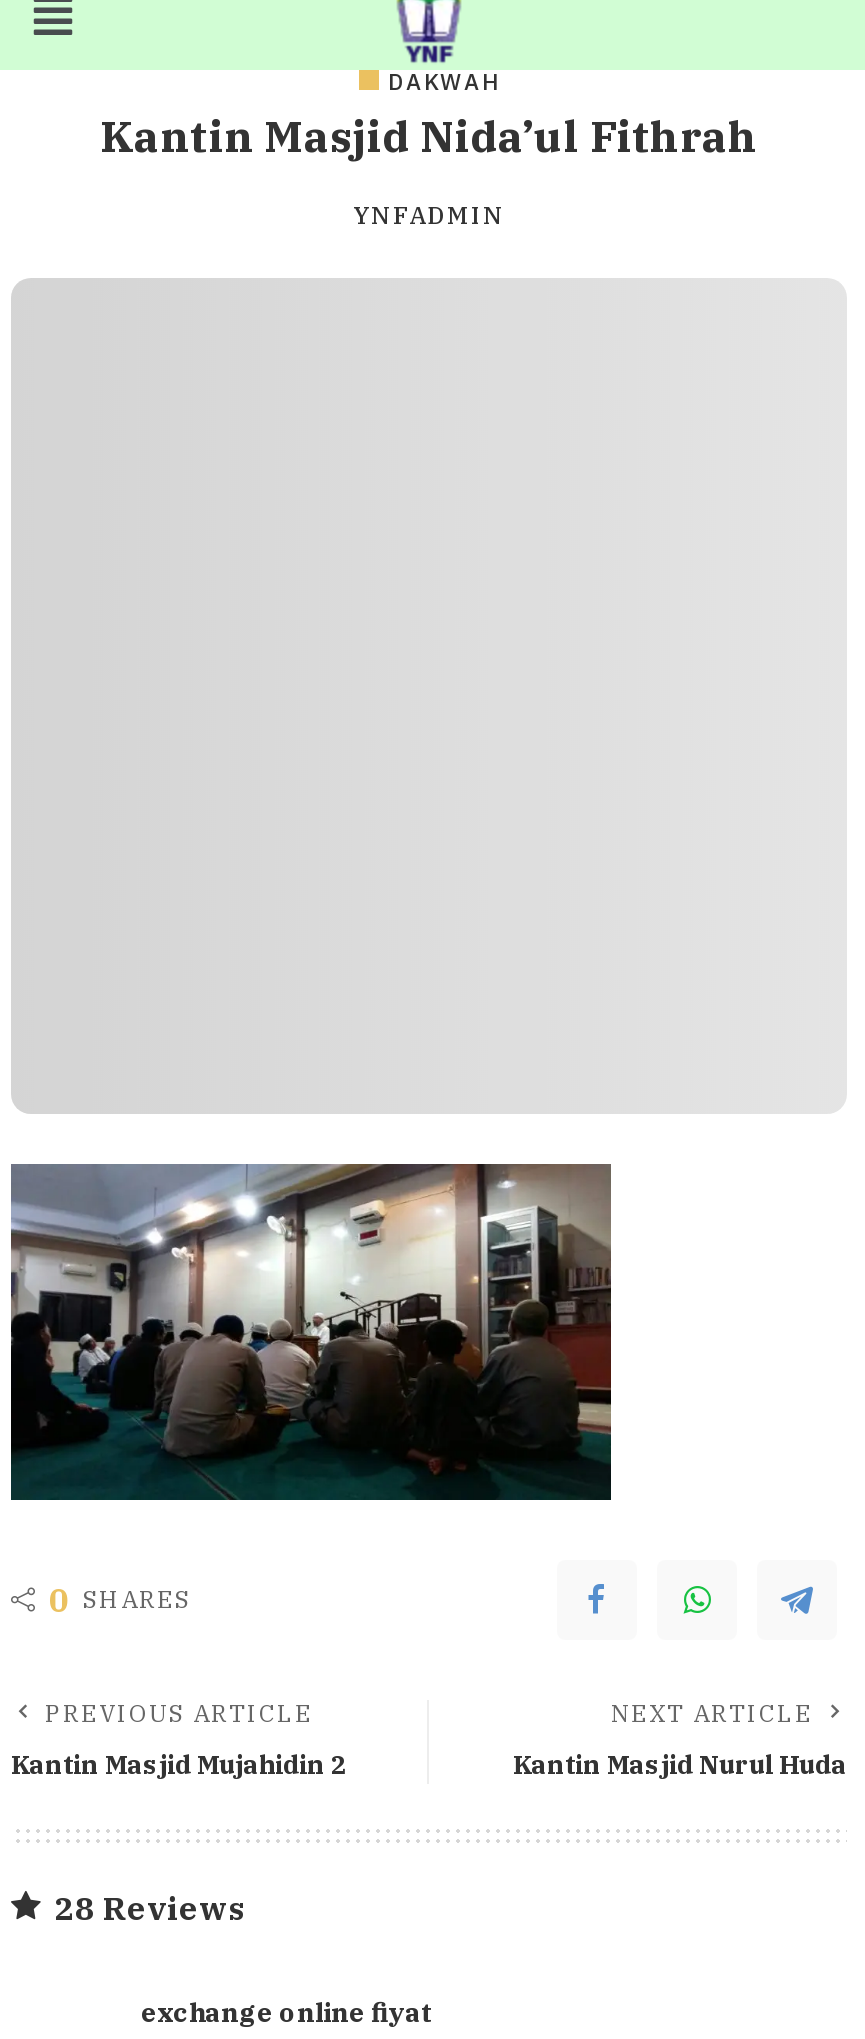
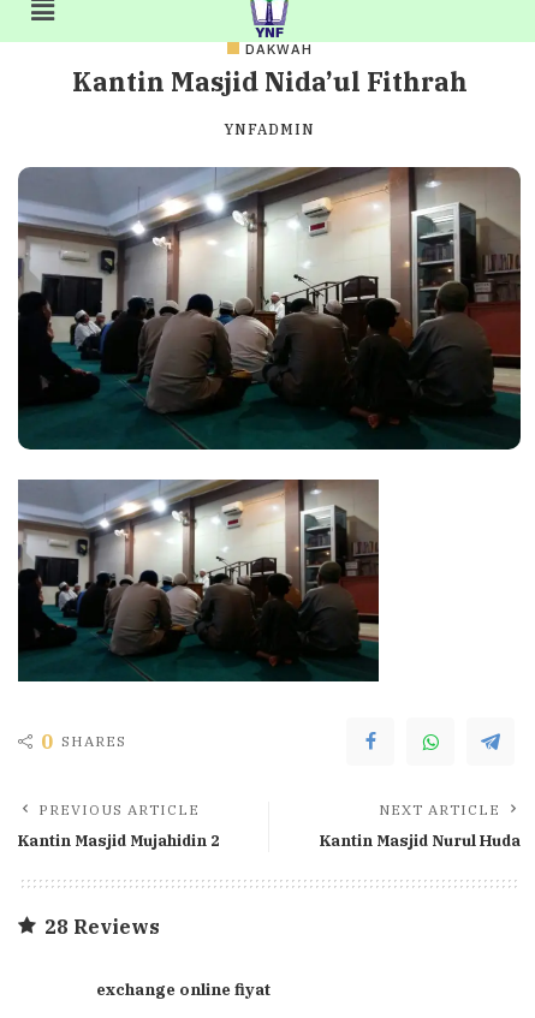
none -> [17,166,522,451] [image]

